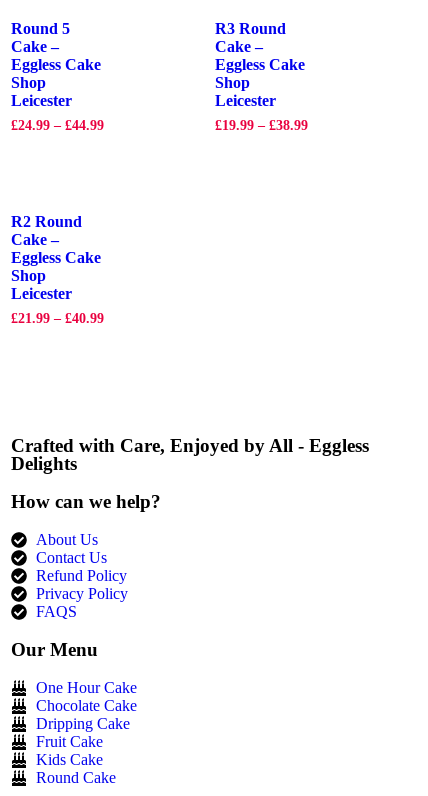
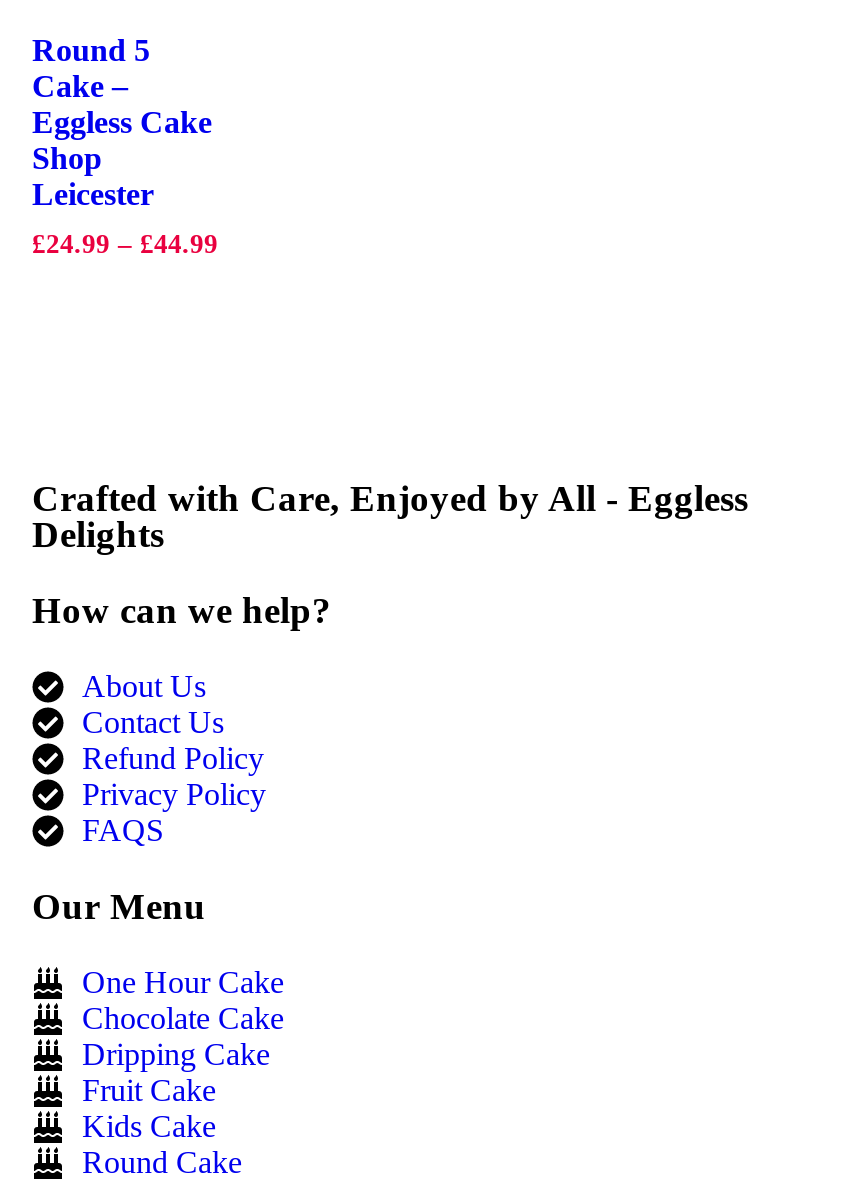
[215,20,308,133] R3 Round | Cake – | Eggless Cake | Shop | Leicester | £19.99 – £38.99 -> none
[11,213,104,326] R2 Round | Cake – | Eggless Cake | Shop | Leicester | £21.99 – £40.99 -> none

